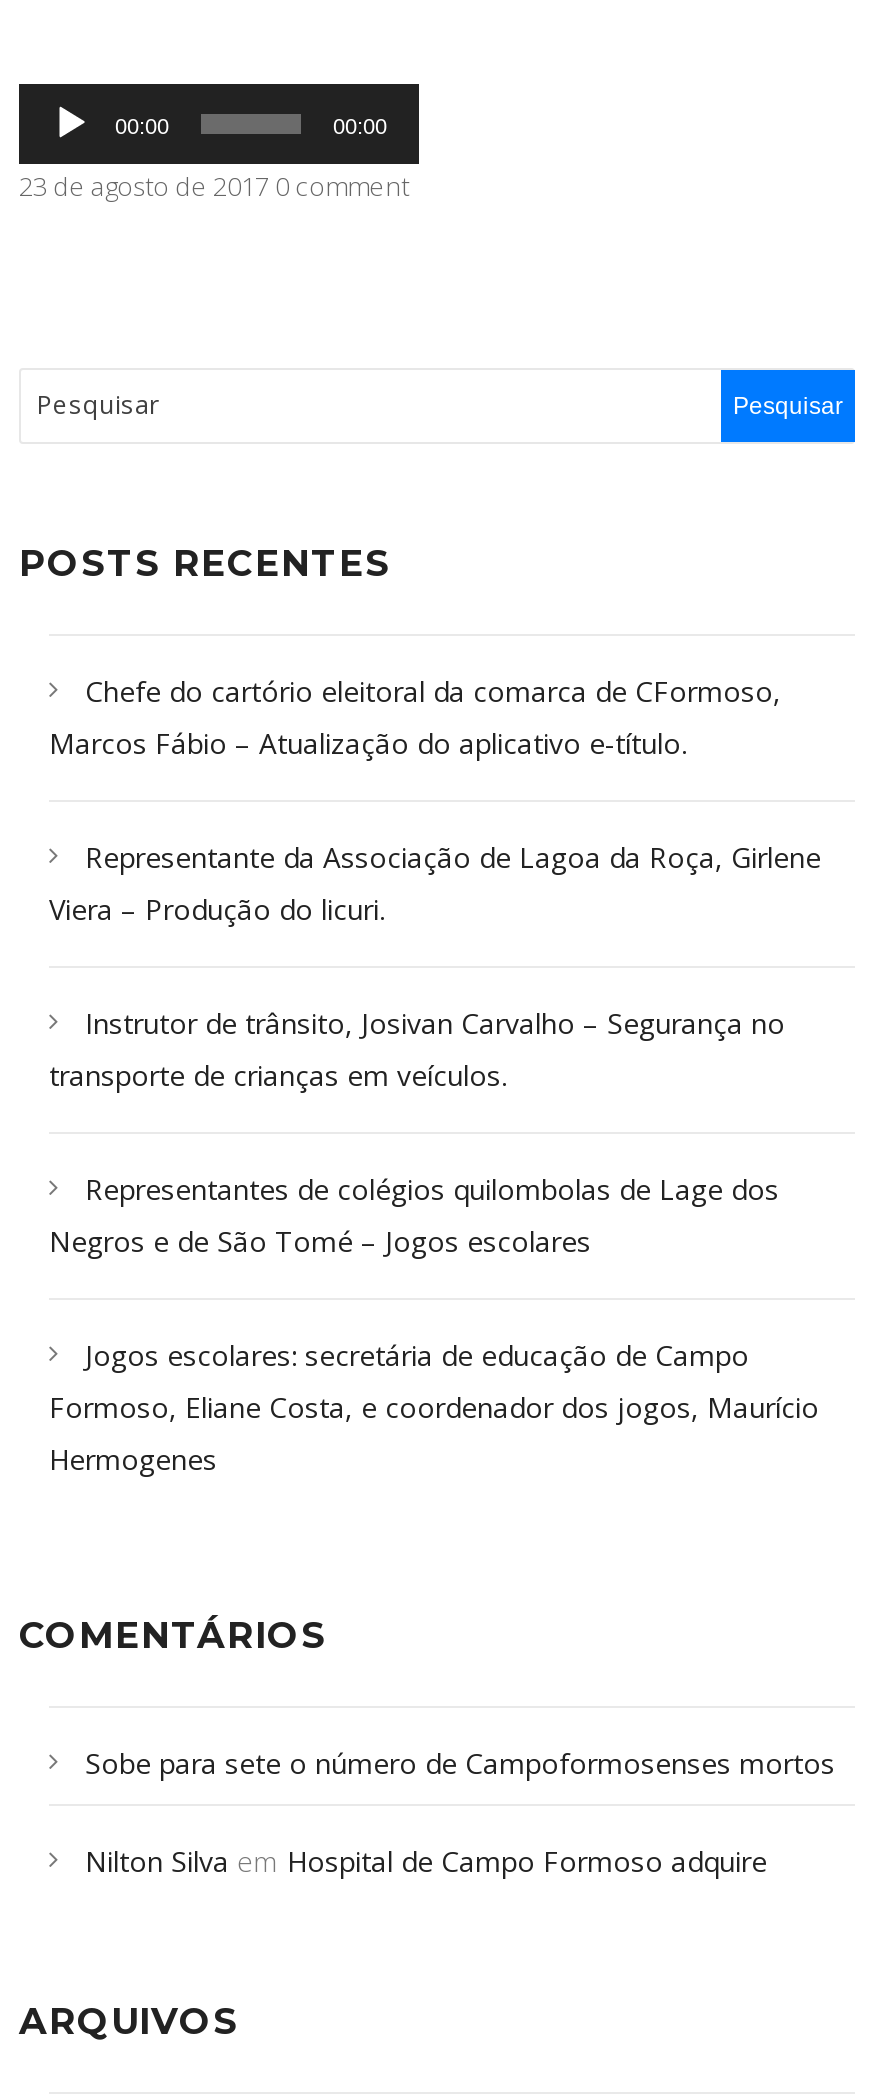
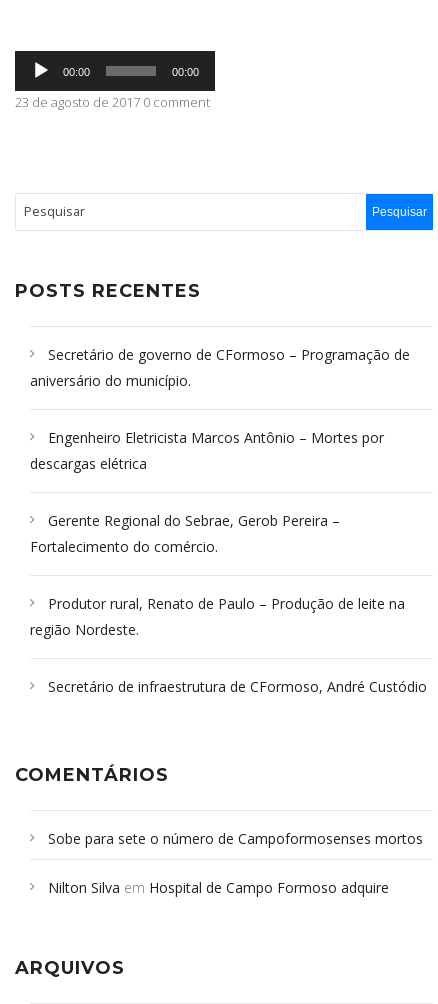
[49,672,781,762] Chefe do cartório eleitoral da comarca de CFormoso, | Marcos Fábio – Atualização do aplicativo e-título. -> [30,345,410,390] Secretário de governo de CFormoso – Programação de | aniversário do município.
[49,838,821,928] Representante da Associação de Lagoa da Roça, Girlene | Viera – Produção do licuri. -> [30,428,384,473] Engenheiro Eletricista Marcos Antônio – Mortes por | descargas elétrica
[49,1004,785,1094] Instrutor de trânsito, Josivan Carvalho – Segurança no | transporte de crianças em veículos. -> [30,511,340,556] Gerente Regional do Sebrae, Gerob Pereira – | Fortalecimento do comércio.
[49,1170,779,1260] Representantes de colégios quilombolas de Lage dos | Negros e de São Tomé – Jogos escolares -> [30,594,405,639] Produtor rural, Renato de Paulo – Produção de leite na | região Nordeste.
[49,1336,819,1478] Jogos escolares: secretária de educação de Campo | Formoso, Eliane Costa, e coordenador dos jogos, Maurício | Hermogenes -> [48,677,427,696] Secretário de infraestrutura de CFormoso, André Custódio

